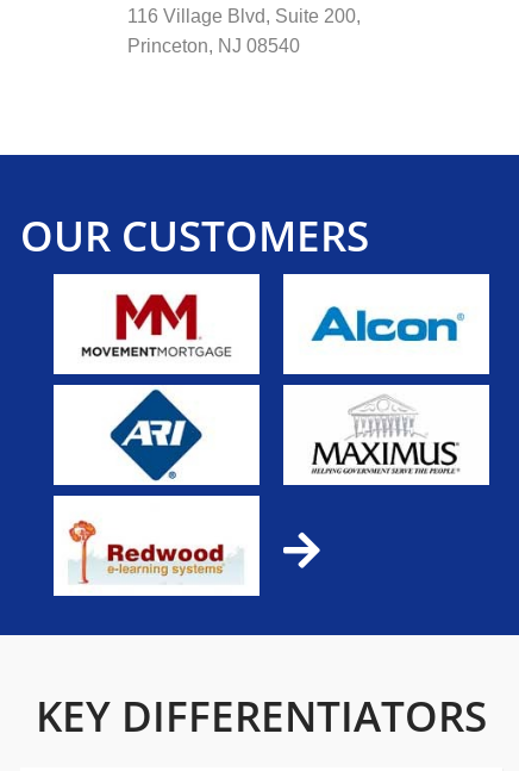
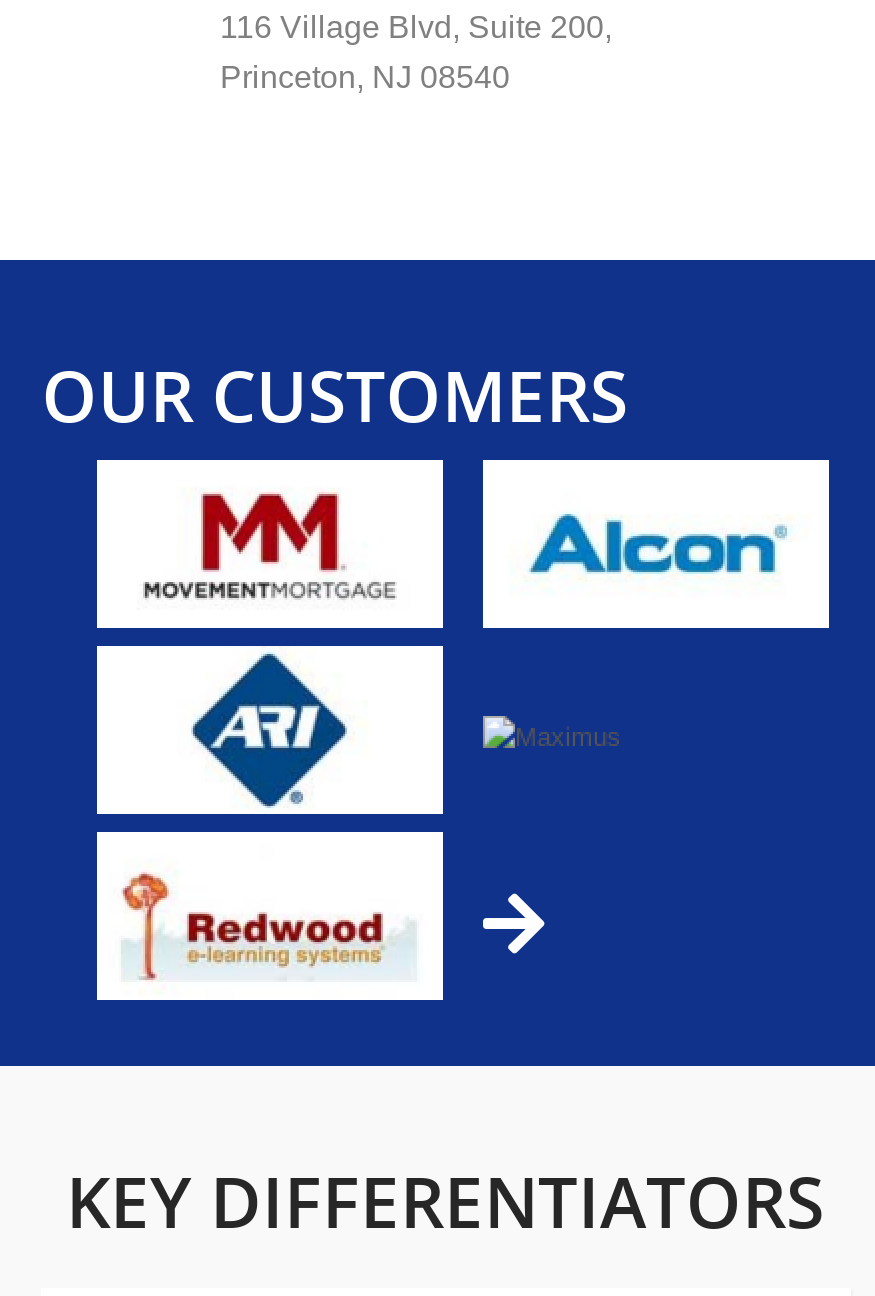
[282,384,490,486] [image] -> none

